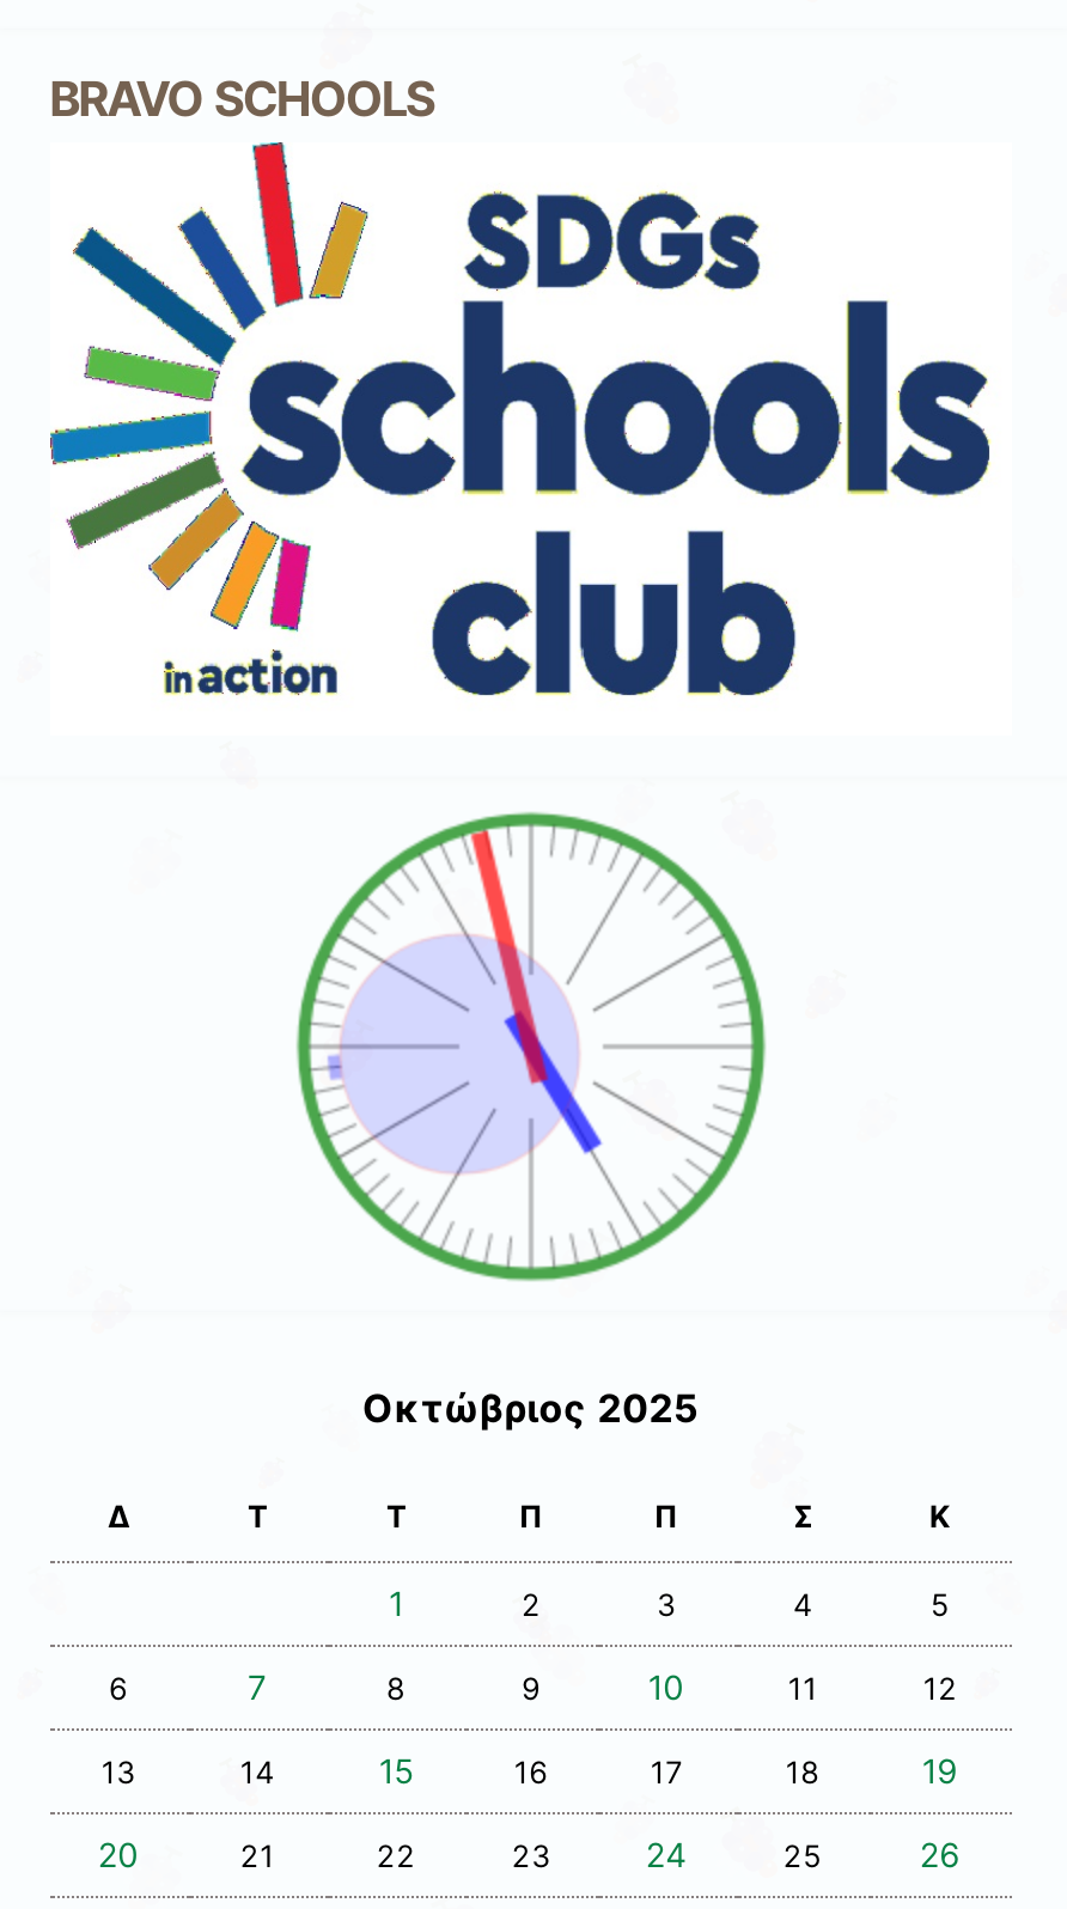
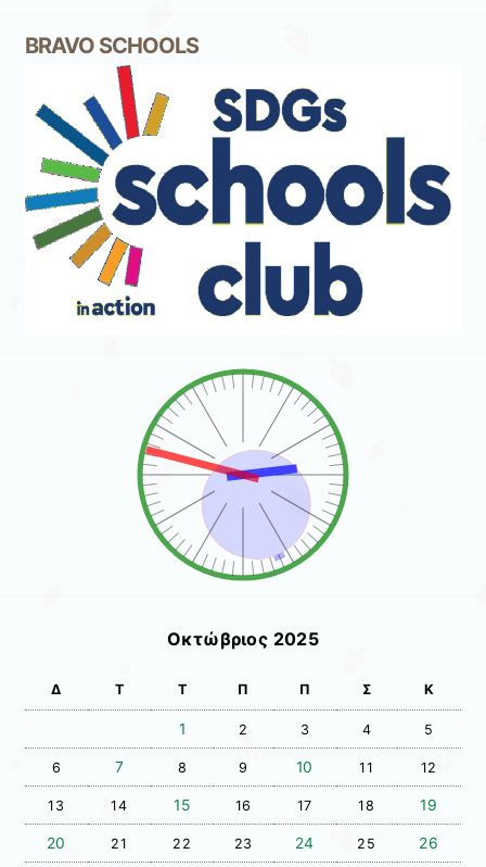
[316,813,677,1232] [image] -> [144,376,310,561] [image]

